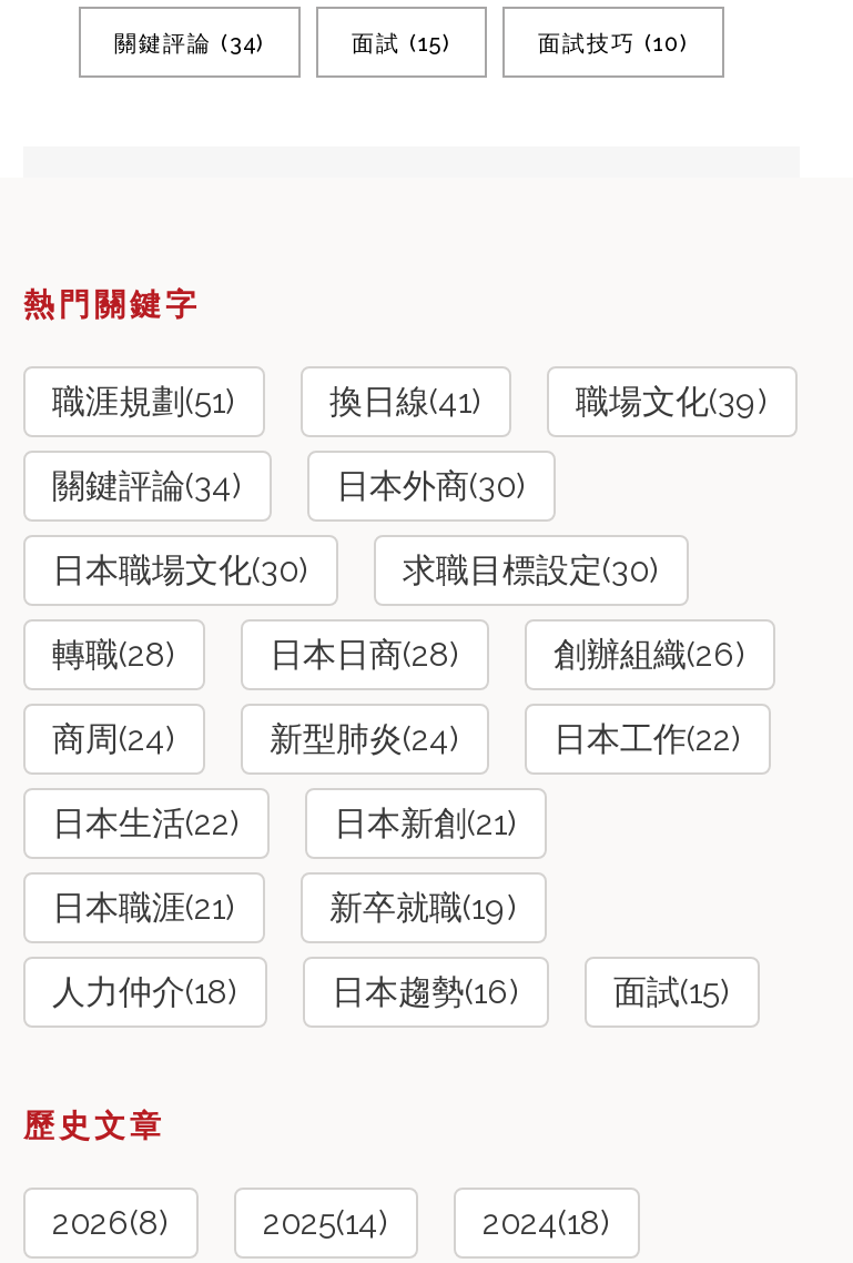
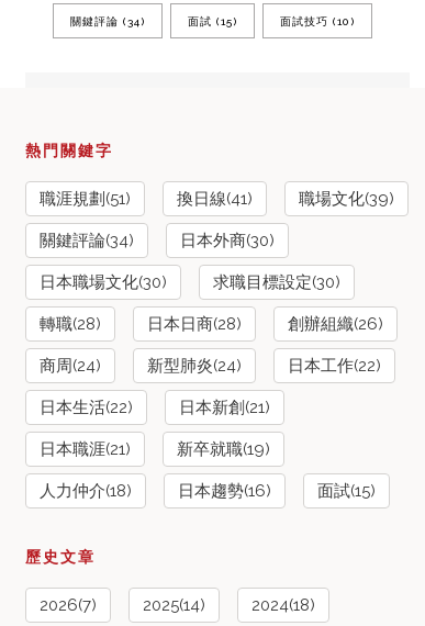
[52,1202,170,1242] 2026(8) -> [40,595,97,615] 2026(7)

